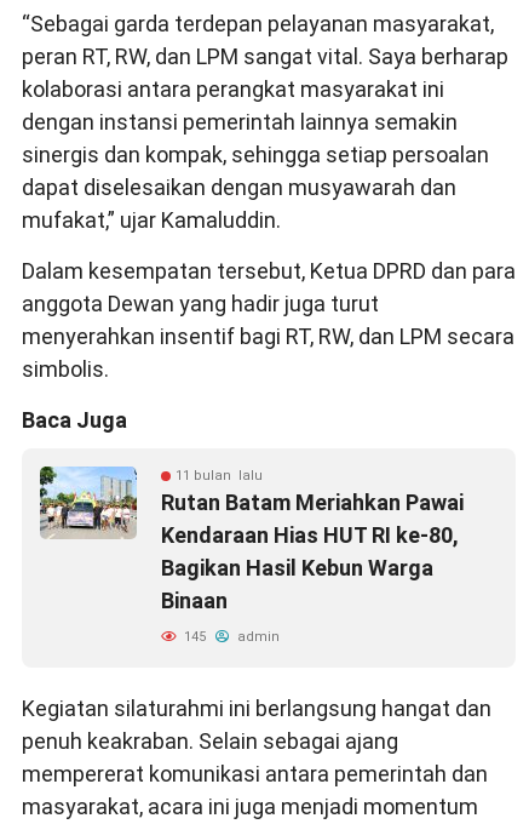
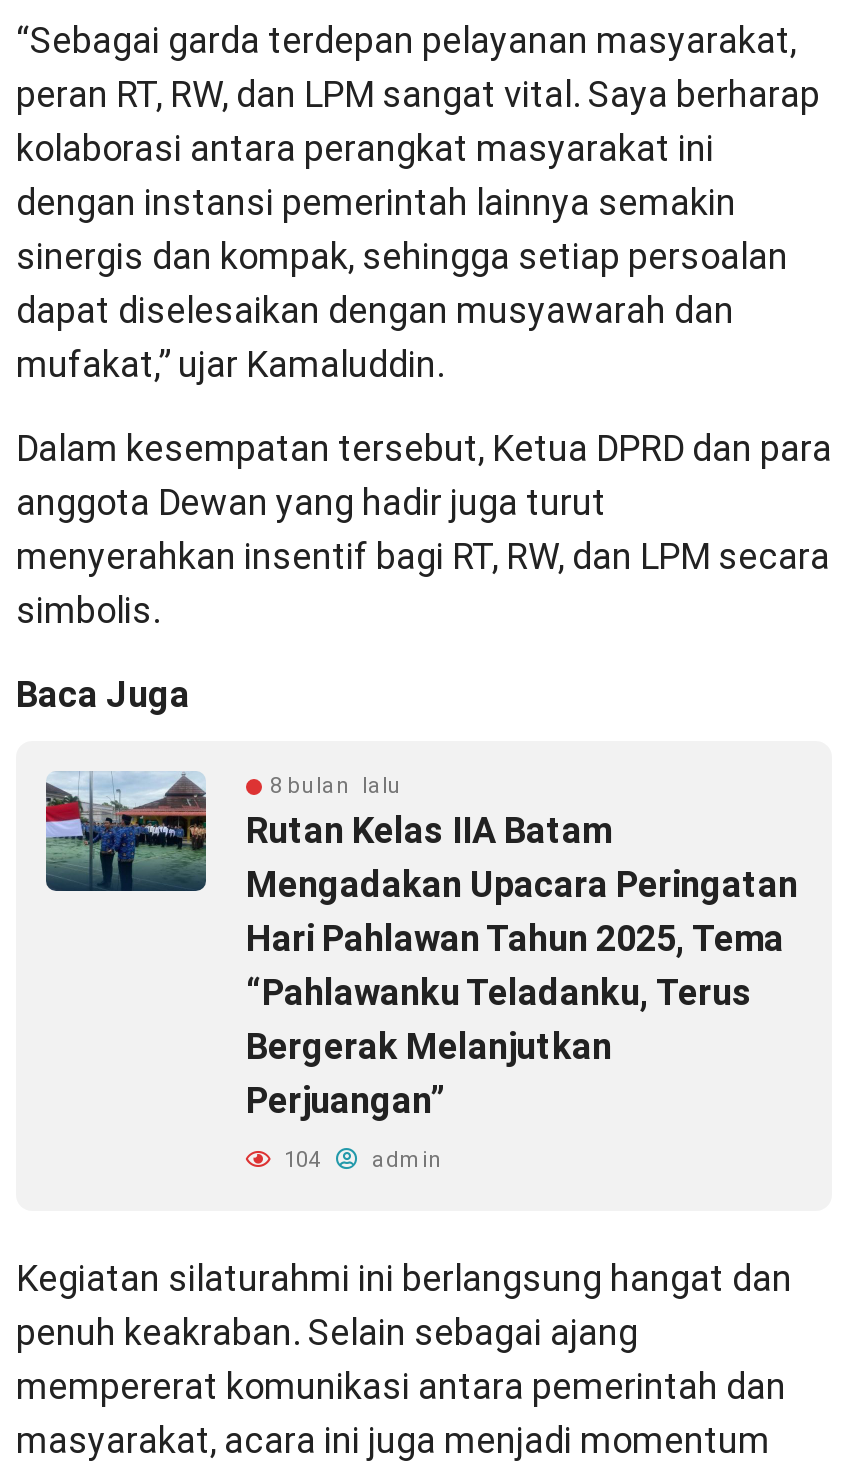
[39,465,464,613] [image] | 11 bulan lalu | Rutan Batam Meriahkan Pawai | Kendaraan Hias HUT RI ke-80, | Bagikan Hasil Kebun Warga | Binaan -> [44,771,798,1121] [image] | 8 bulan lalu | Rutan Kelas IIA Batam | Mengadakan Upacara Peringatan | Hari Pahlawan Tahun 2025, Tema | “Pahlawanku Teladanku, Terus | Bergerak Melanjutkan | Perjuangan”
[180,629,280,645] 145 admin -> [278,1147,442,1173] 104 admin

